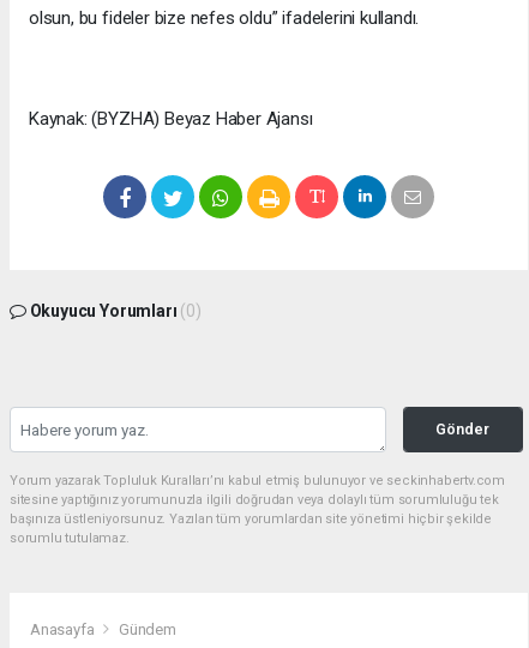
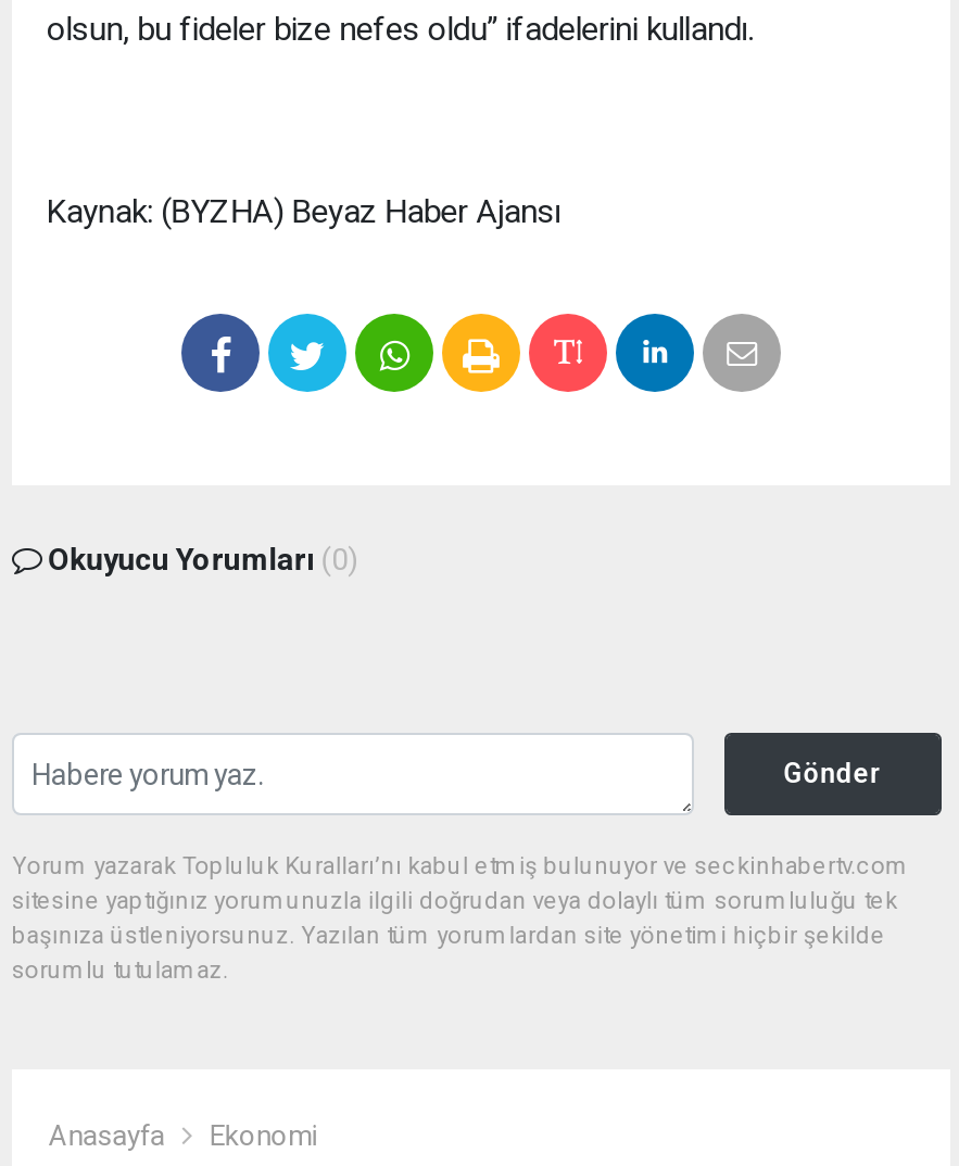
[119,621,176,639] Gündem -> [209,1120,317,1153] Ekonomi

